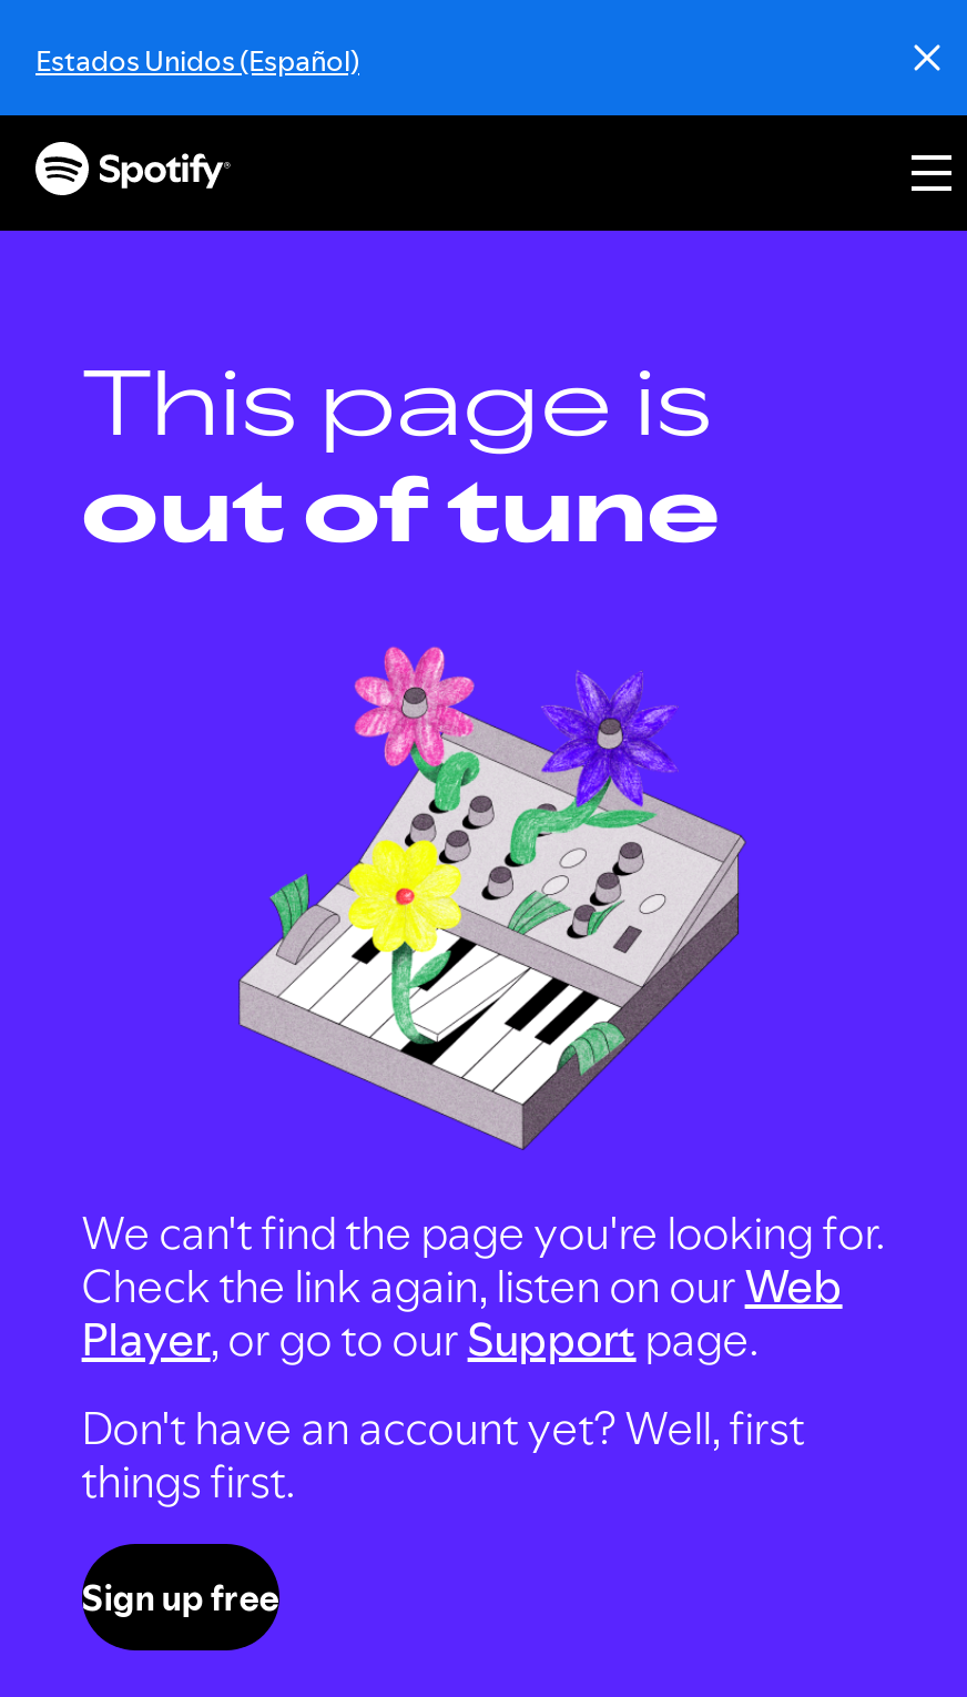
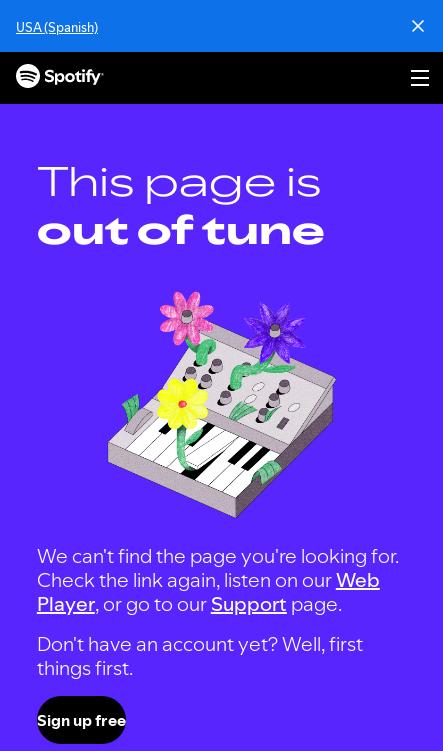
[35,40,359,80] Estados Unidos (Español) -> [16,18,98,36] USA (Spanish)

